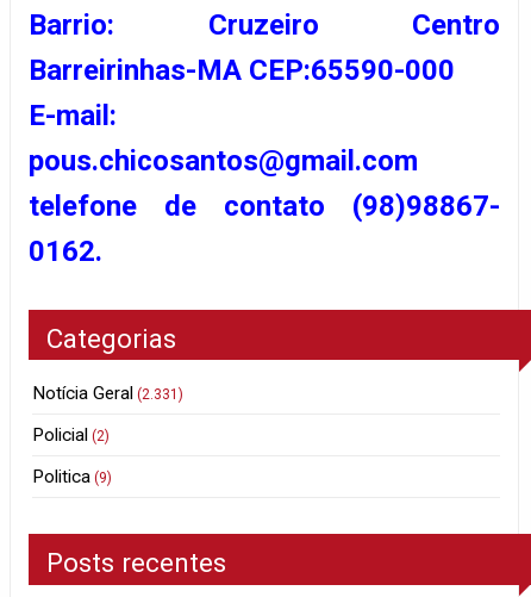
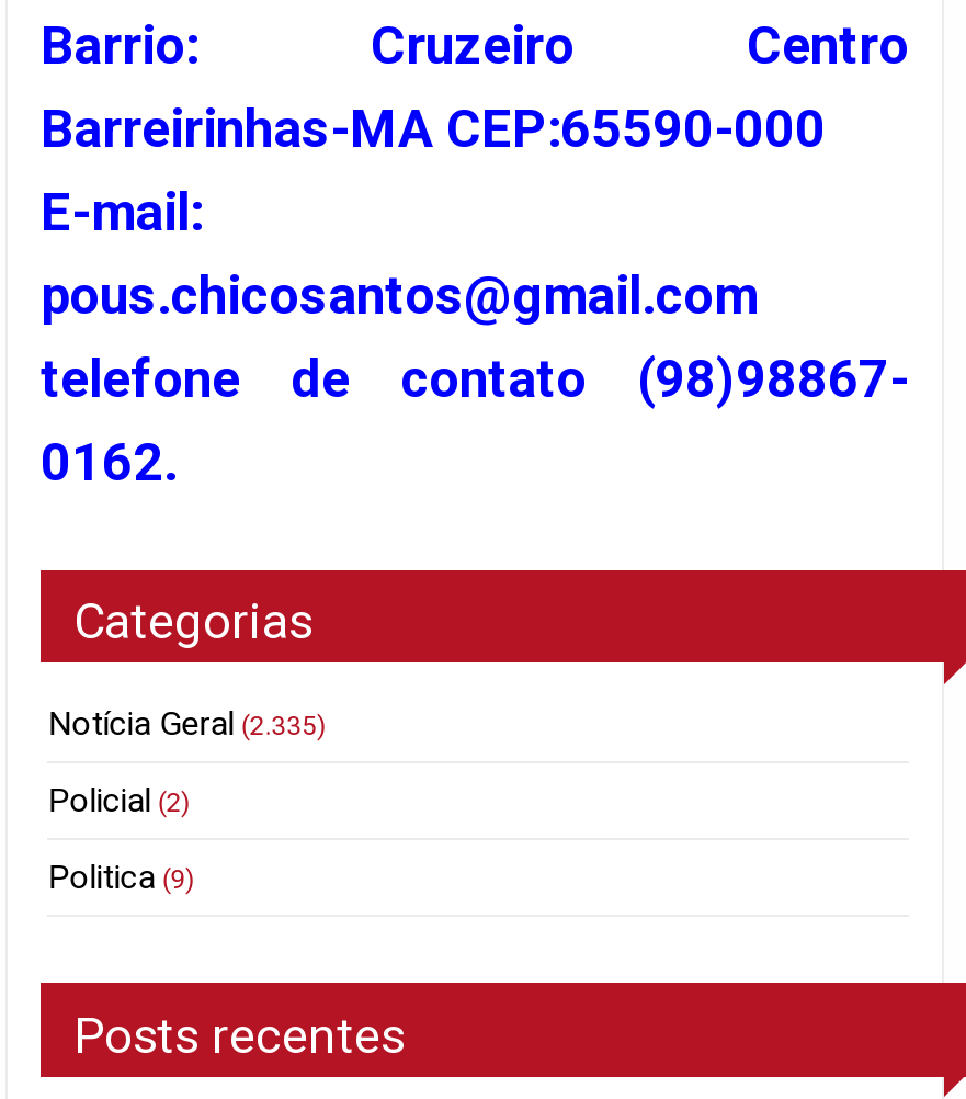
[32,383,184,404] Notícia Geral (2.331) -> [48,705,326,744] Notícia Geral (2.335)

